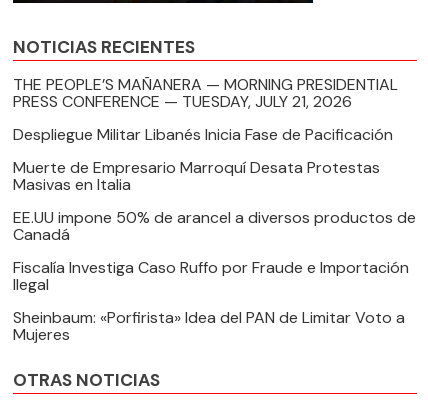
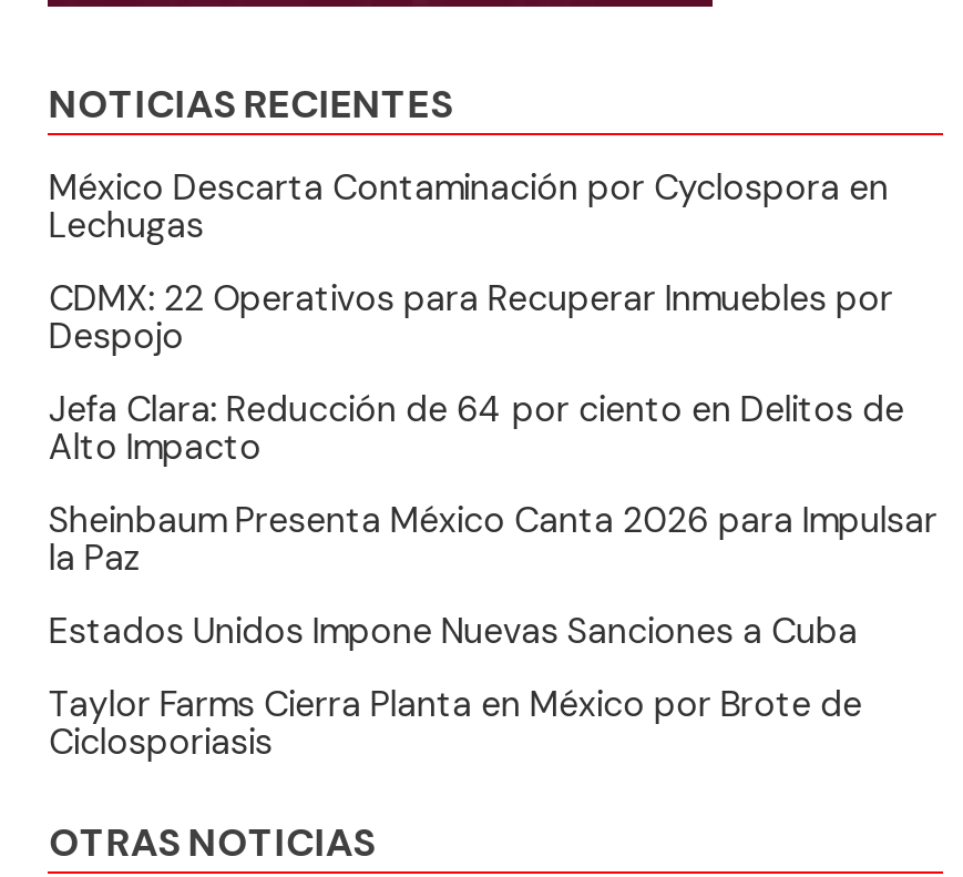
[13,74,398,112] THE PEOPLE’S MAÑANERA — MORNING PRESIDENTIAL | PRESS CONFERENCE — TUESDAY, JULY 21, 2026 -> [49,164,889,248] México Descarta Contaminación por Cyclospora en | Lechugas
[13,124,393,145] Despliegue Militar Libanés Inicia Fase de Pacificación -> [49,275,893,359] CDMX: 22 Operativos para Recuperar Inmuebles por | Despojo
[13,157,380,195] Muerte de Empresario Marroquí Desata Protestas | Masivas en Italia -> [49,386,904,470] Jefa Clara: Reducción de 64 por ciento en Delitos de | Alto Impacto
[13,207,416,245] EE.UU impone 50% de arancel a diversos productos de | Canadá -> [49,497,937,581] Sheinbaum Presenta México Canta 2026 para Impulsar | la Paz
[13,257,409,295] Fiscalía Investiga Caso Ruffo por Fraude e Importación | Ilegal -> [49,608,858,654] Estados Unidos Impone Nuevas Sanciones a Cuba
[13,307,405,345] Sheinbaum: «Porfirista» Idea del PAN de Limitar Voto a | Mujeres -> [49,681,862,765] Taylor Farms Cierra Planta en México por Brote de | Ciclosporiasis

